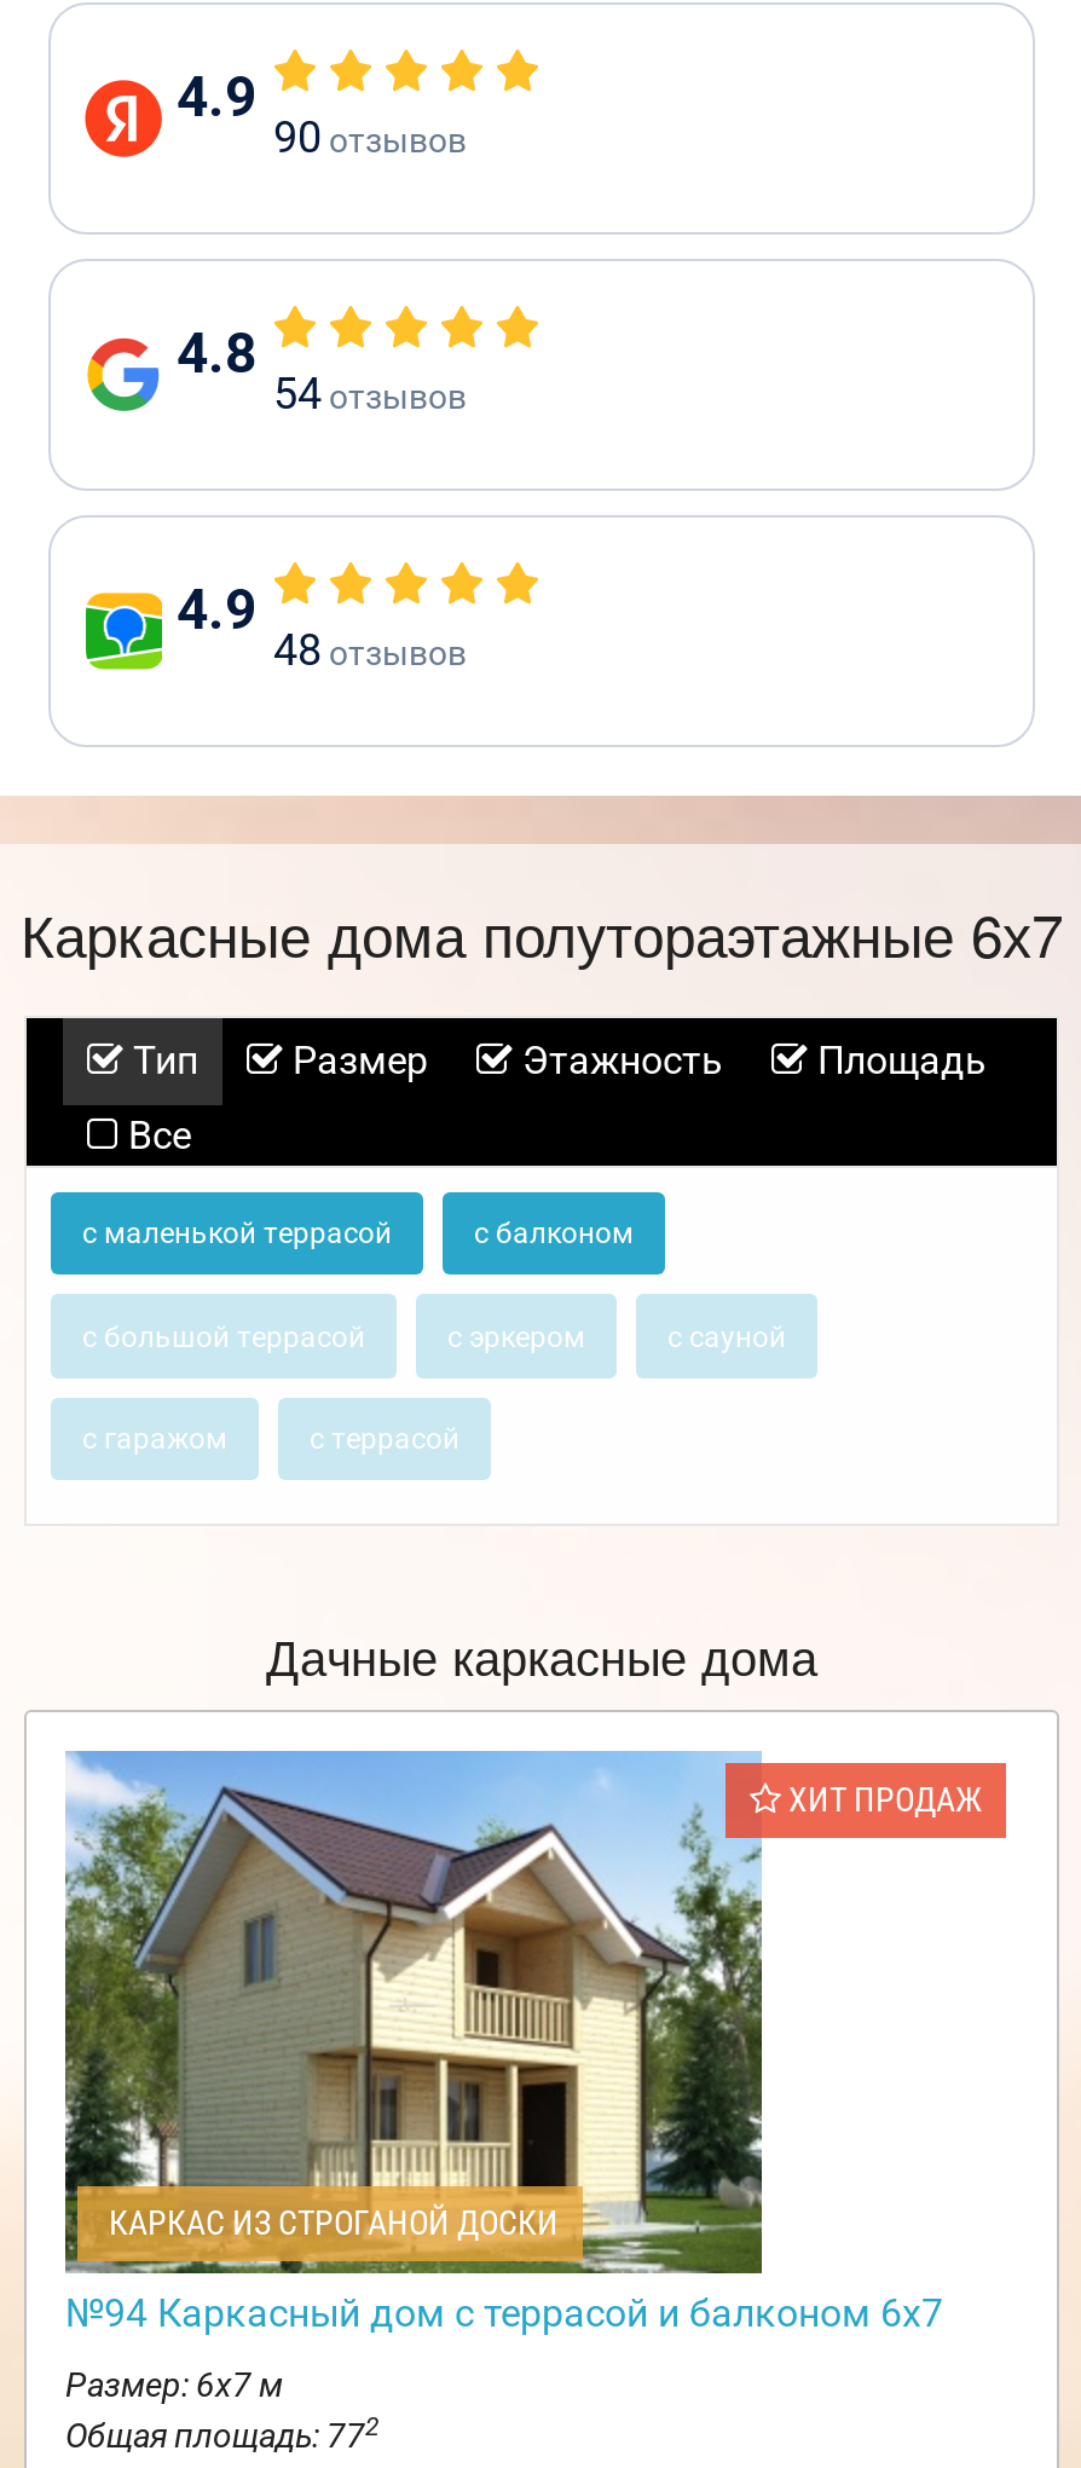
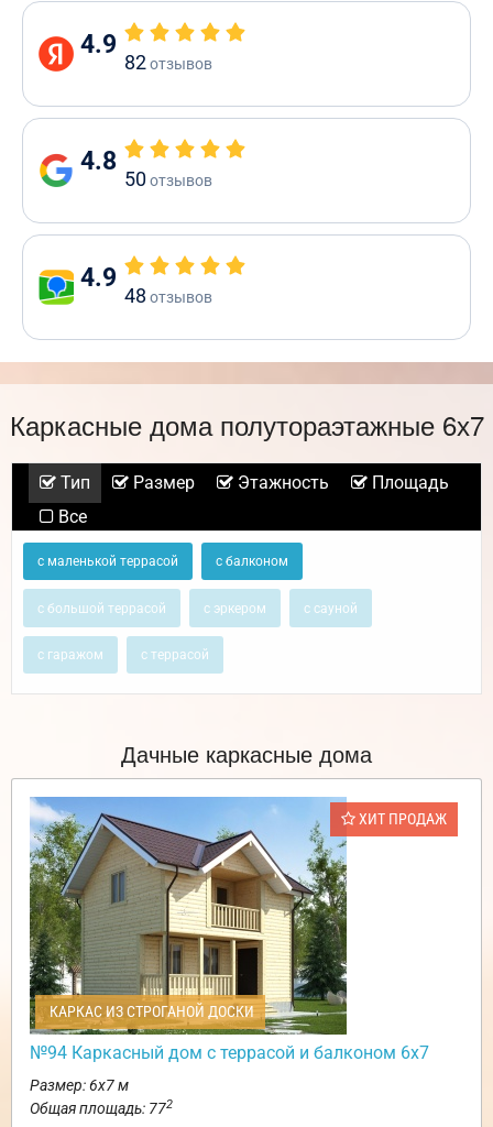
[273,111,467,162] 90 отзывов -> [124,51,212,74] 82 отзывов
[273,368,467,418] 54отзывов -> [124,167,212,190] 50отзывов

